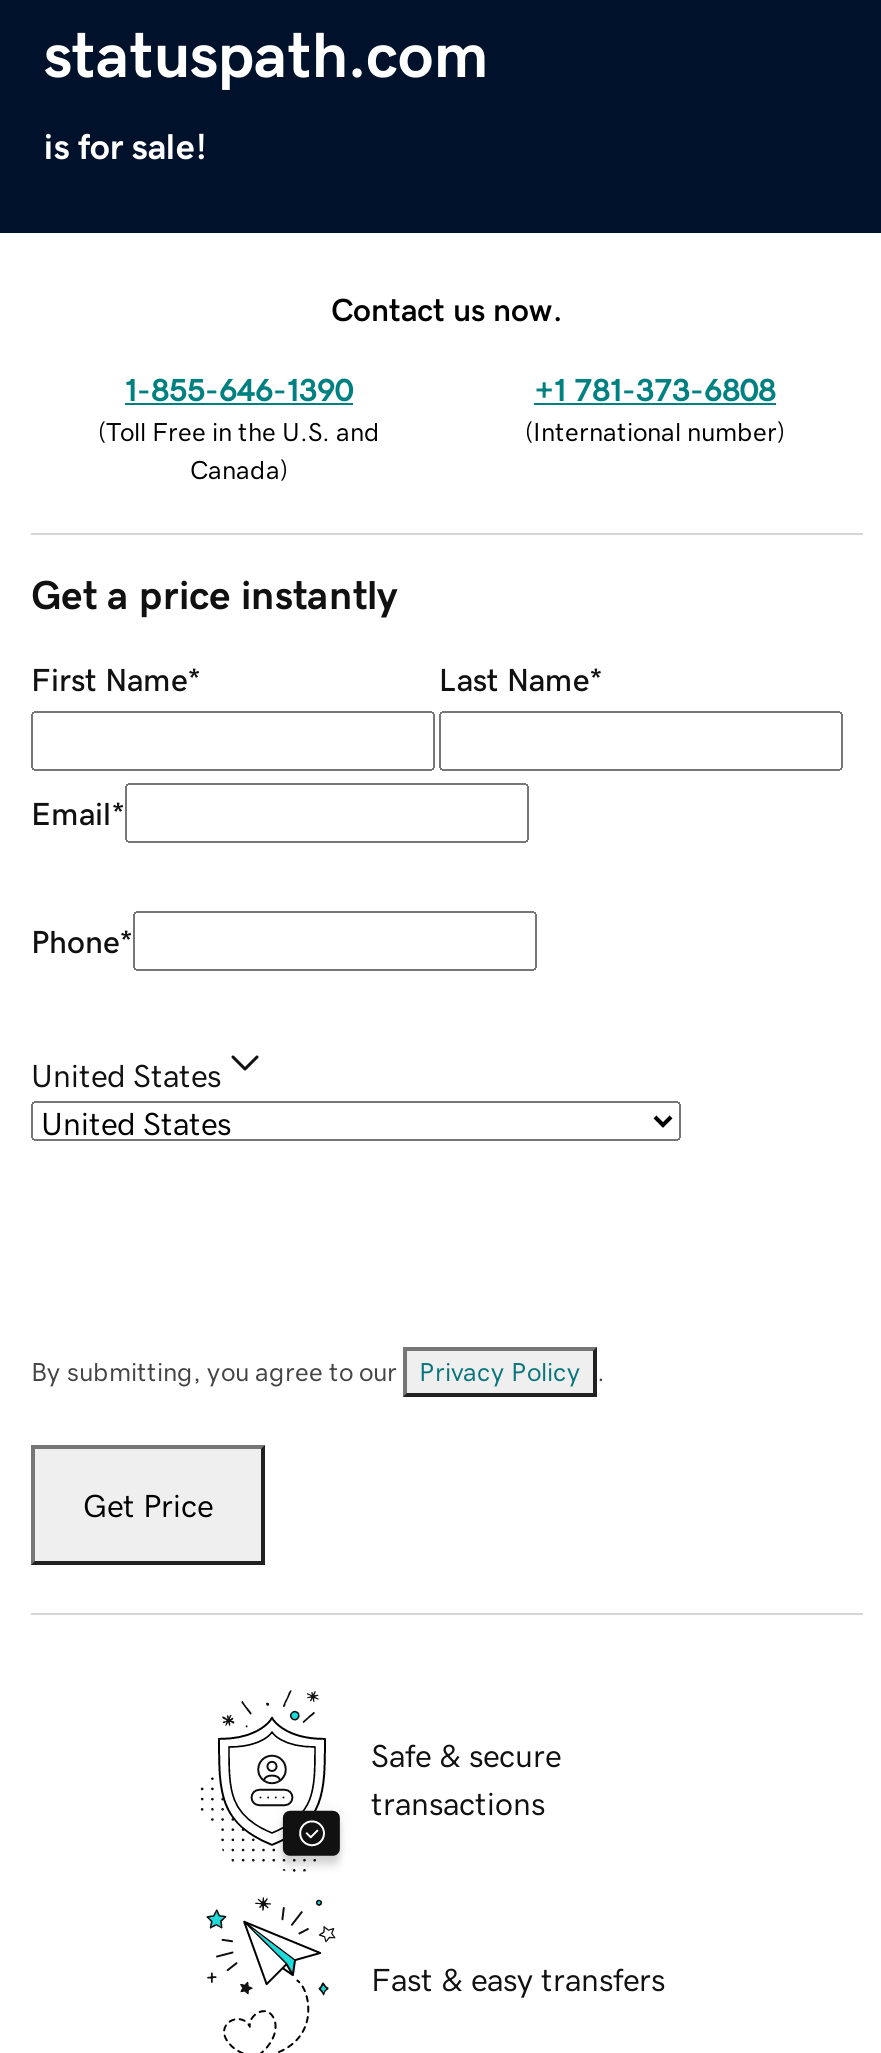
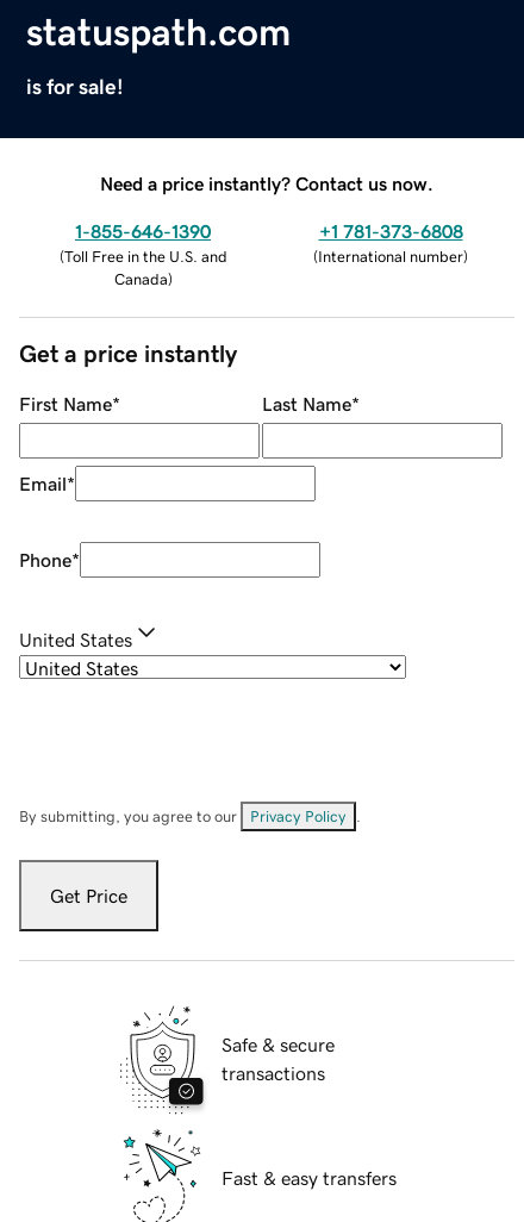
[331,292,563,324] Contact us now. -> [100,173,433,192] Need a price instantly? Contact us now.

